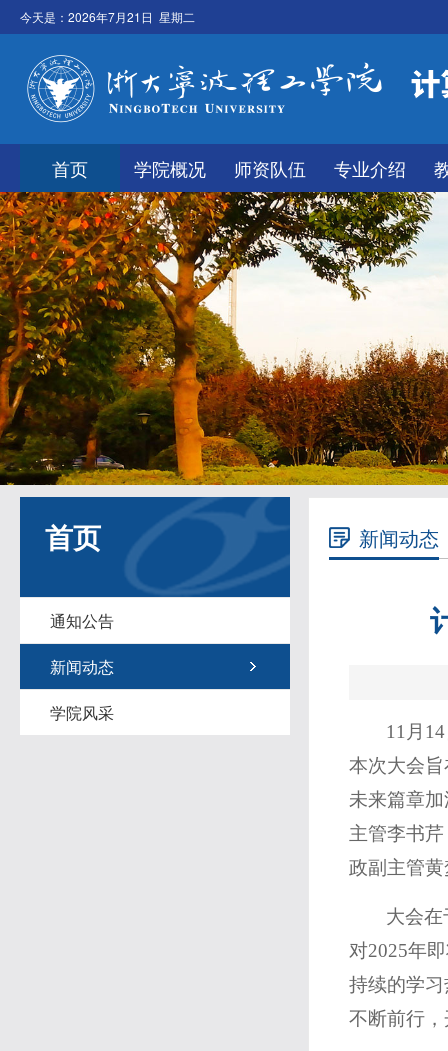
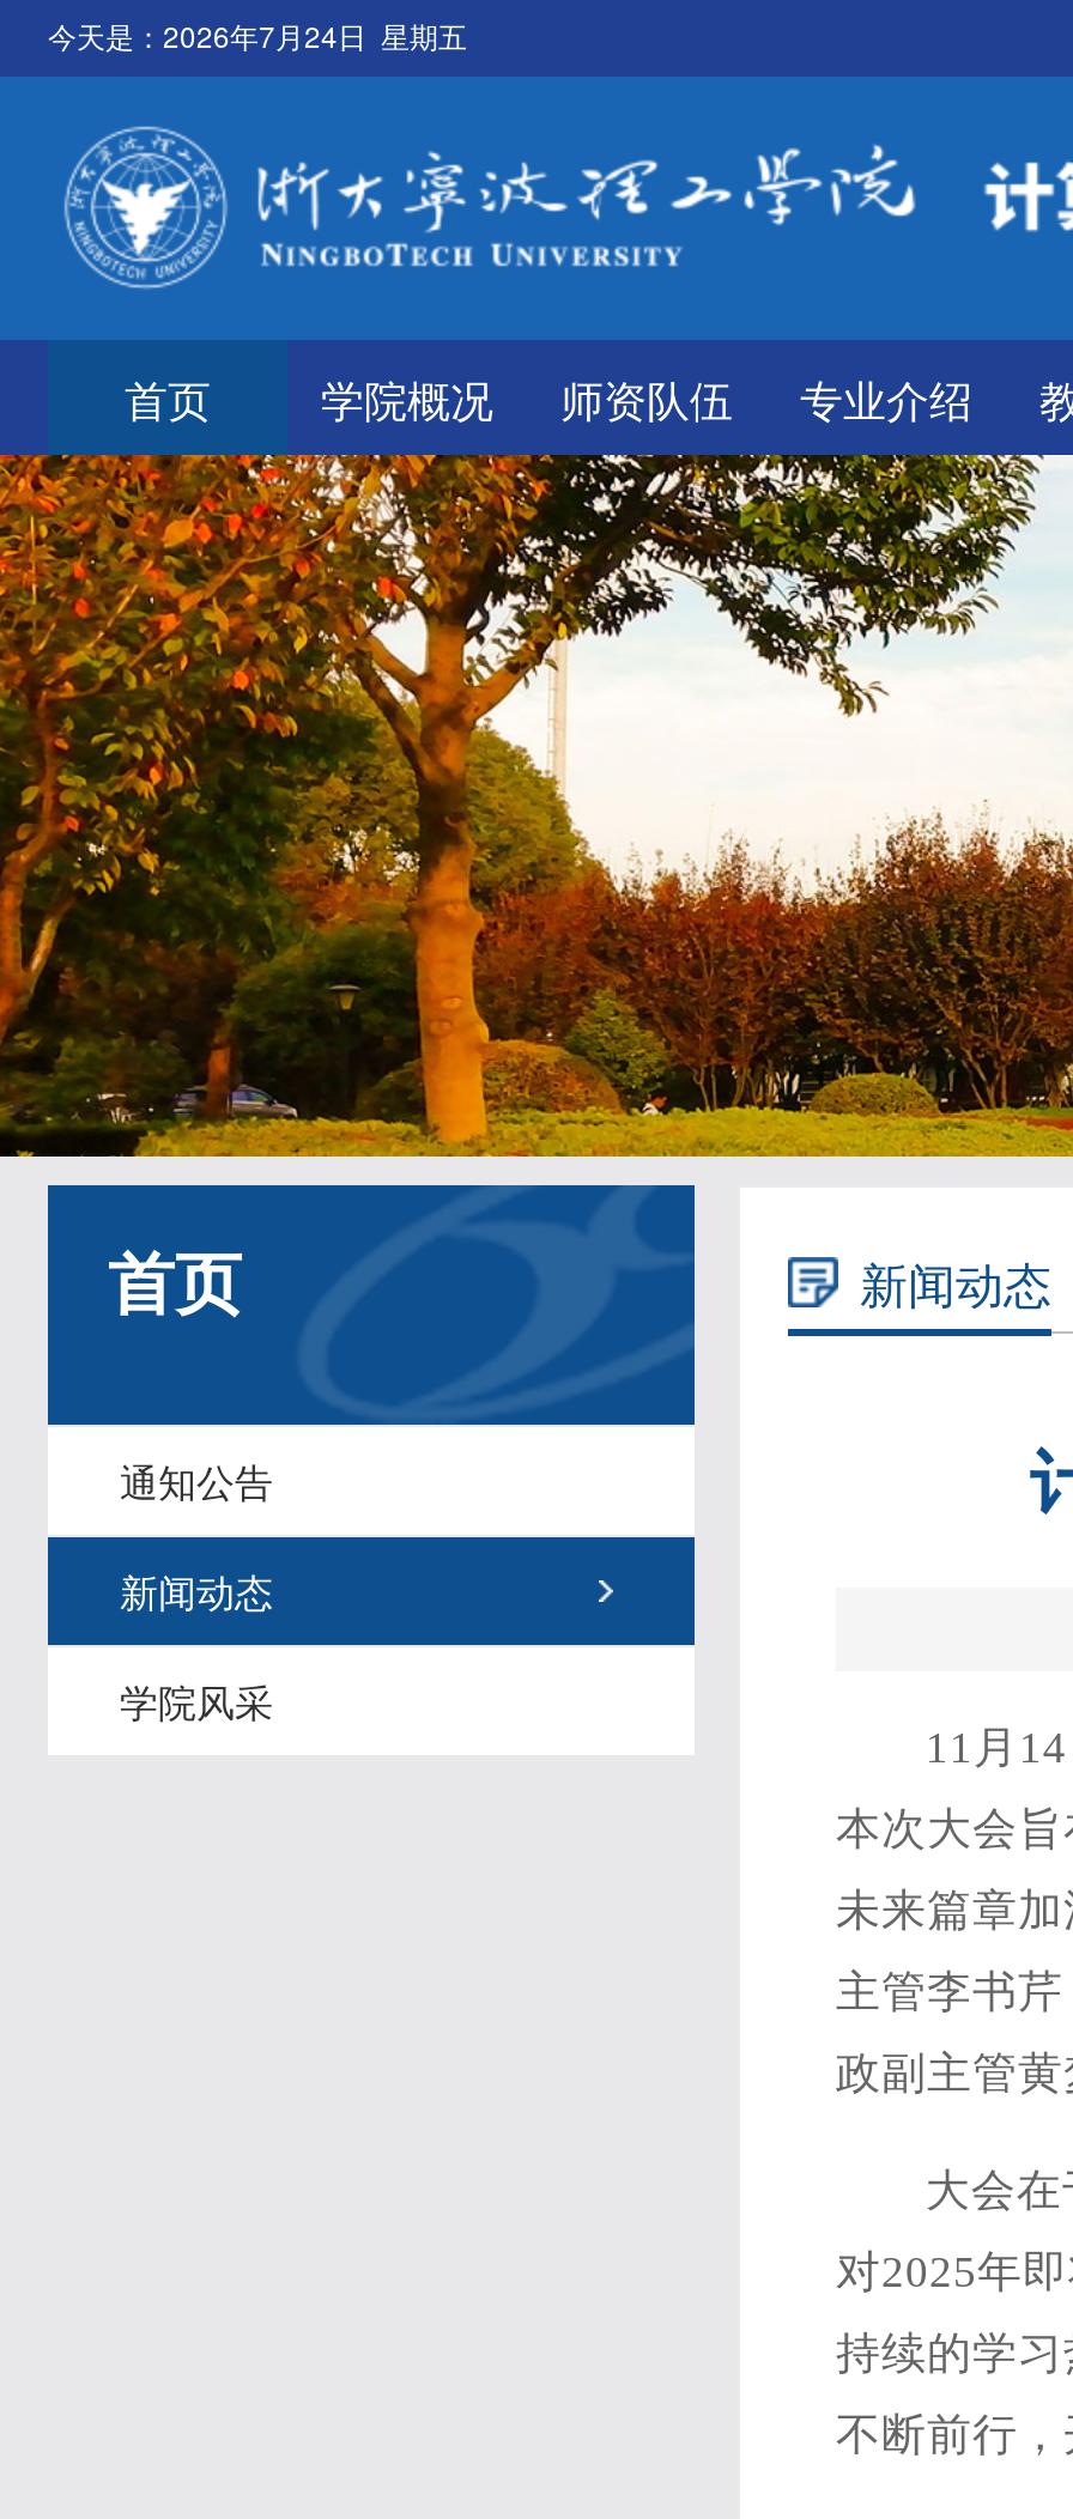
[20,8,195,25] 今天是：2026年7月21日 星期二 -> [48,14,467,55] 今天是：2026年7月24日 星期五

